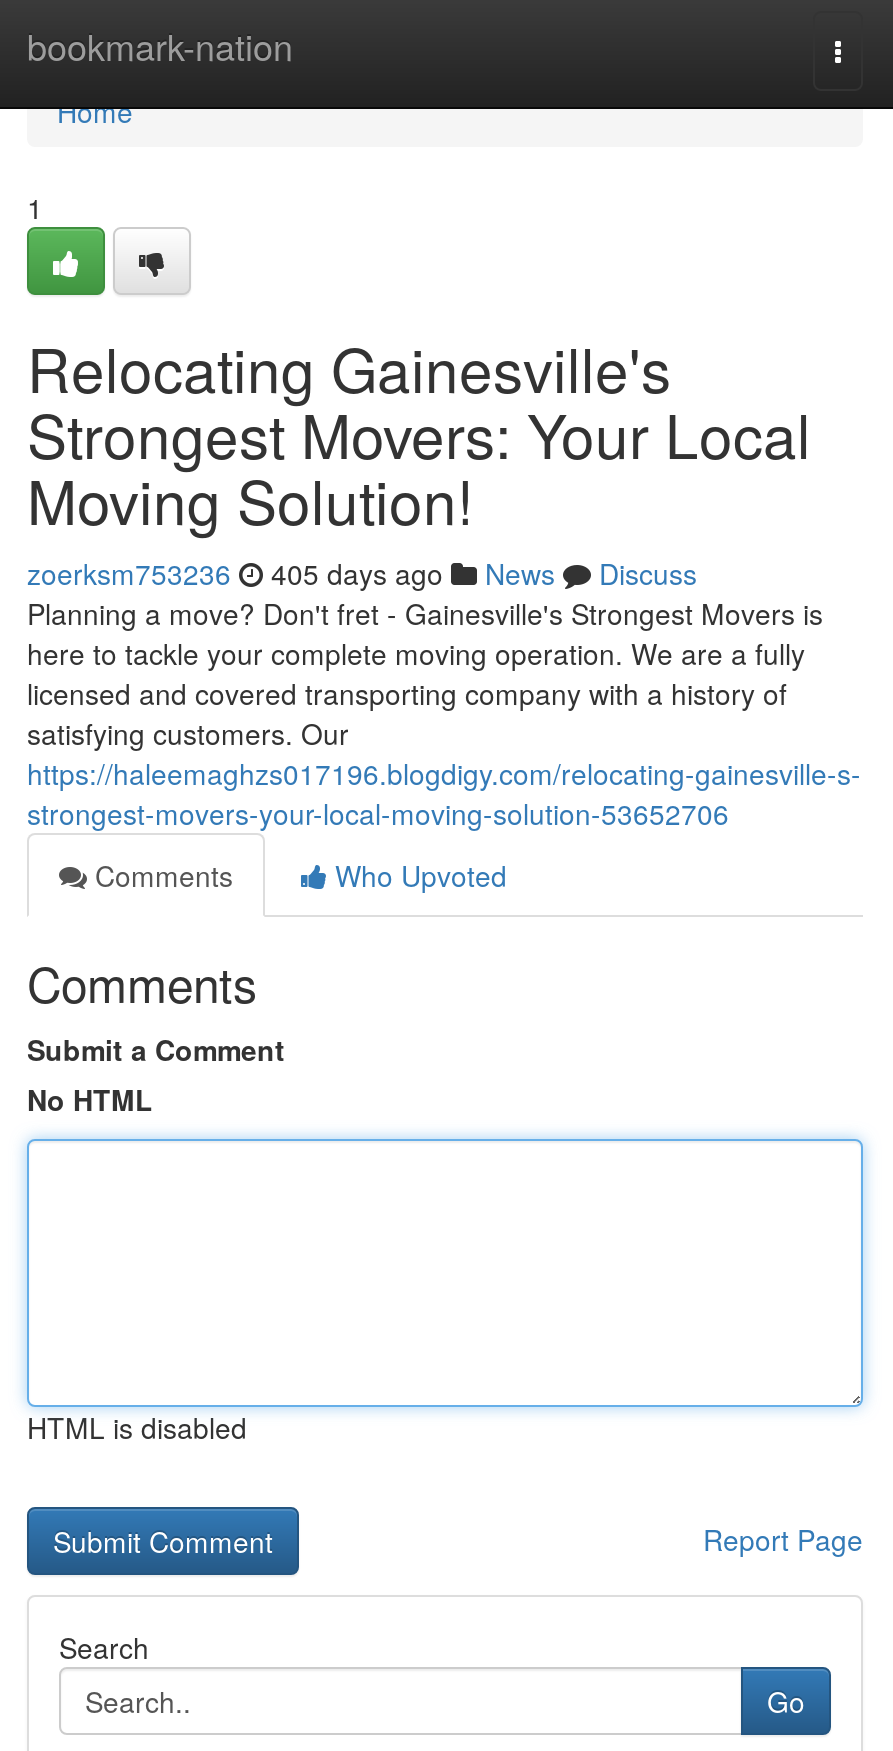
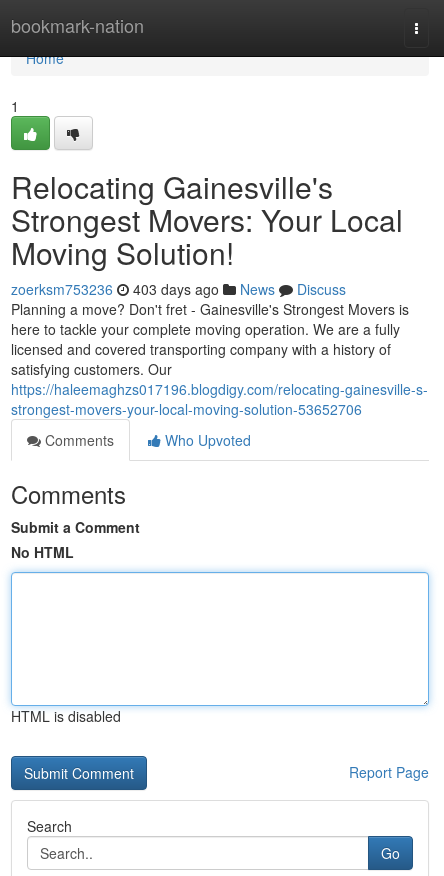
[27,553,697,593] zoerksm753236 405 days ago News Discuss -> [11,279,346,299] zoerksm753236 403 days ago News Discuss

